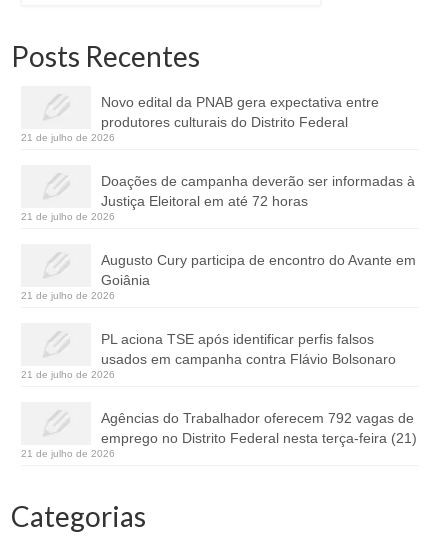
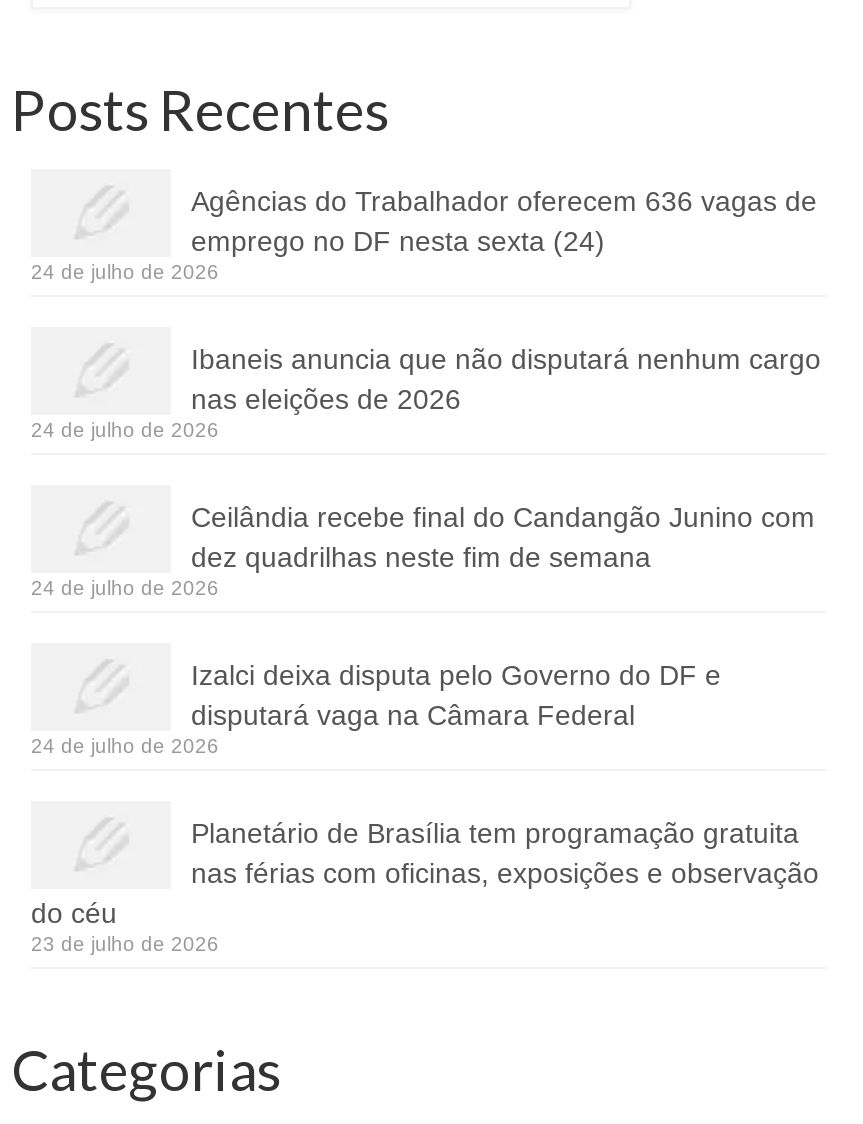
[21,94,379,143] Novo edital da PNAB gera expectativa entre | produtores culturais do Distrito Federal | 21 de julho de 2026 -> [31,185,817,283] Agências do Trabalhador oferecem 636 vagas de | emprego no DF nesta sexta (24) | 24 de julho de 2026
[21,173,415,222] Doações de campanha deverão ser informadas à | Justiça Eleitoral em até 72 horas | 21 de julho de 2026 -> [31,343,821,441] Ibaneis anuncia que não disputará nenhum cargo | nas eleições de 2026 | 24 de julho de 2026
[21,252,416,301] Augusto Cury participa de encontro do Avante em | Goiânia | 21 de julho de 2026 -> [31,501,815,599] Ceilândia recebe final do Candangão Junino com | dez quadrilhas neste fim de semana | 24 de julho de 2026
[21,331,396,380] PL aciona TSE após identificar perfis falsos | usados em campanha contra Flávio Bolsonaro | 21 de julho de 2026 -> [31,659,721,757] Izalci deixa disputa pelo Governo do DF e | disputará vaga na Câmara Federal | 24 de julho de 2026
[21,410,417,459] Agências do Trabalhador oferecem 792 vagas de | emprego no Distrito Federal nesta terça-feira (21) | 21 de julho de 2026 -> [31,817,819,955] Planetário de Brasília tem programação gratuita | nas férias com oficinas, exposições e observação | do céu | 23 de julho de 2026

